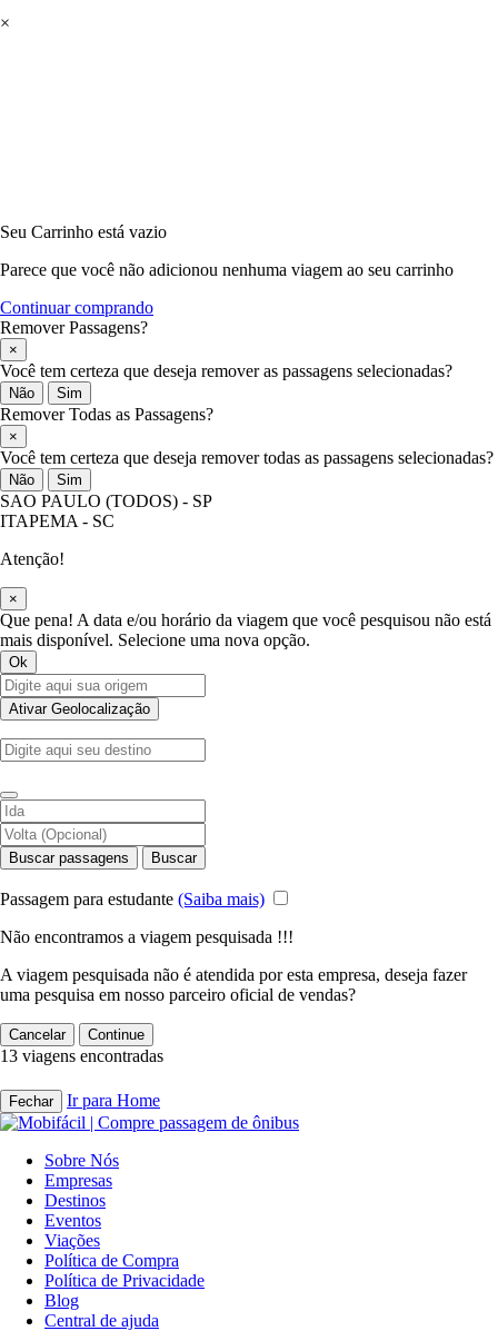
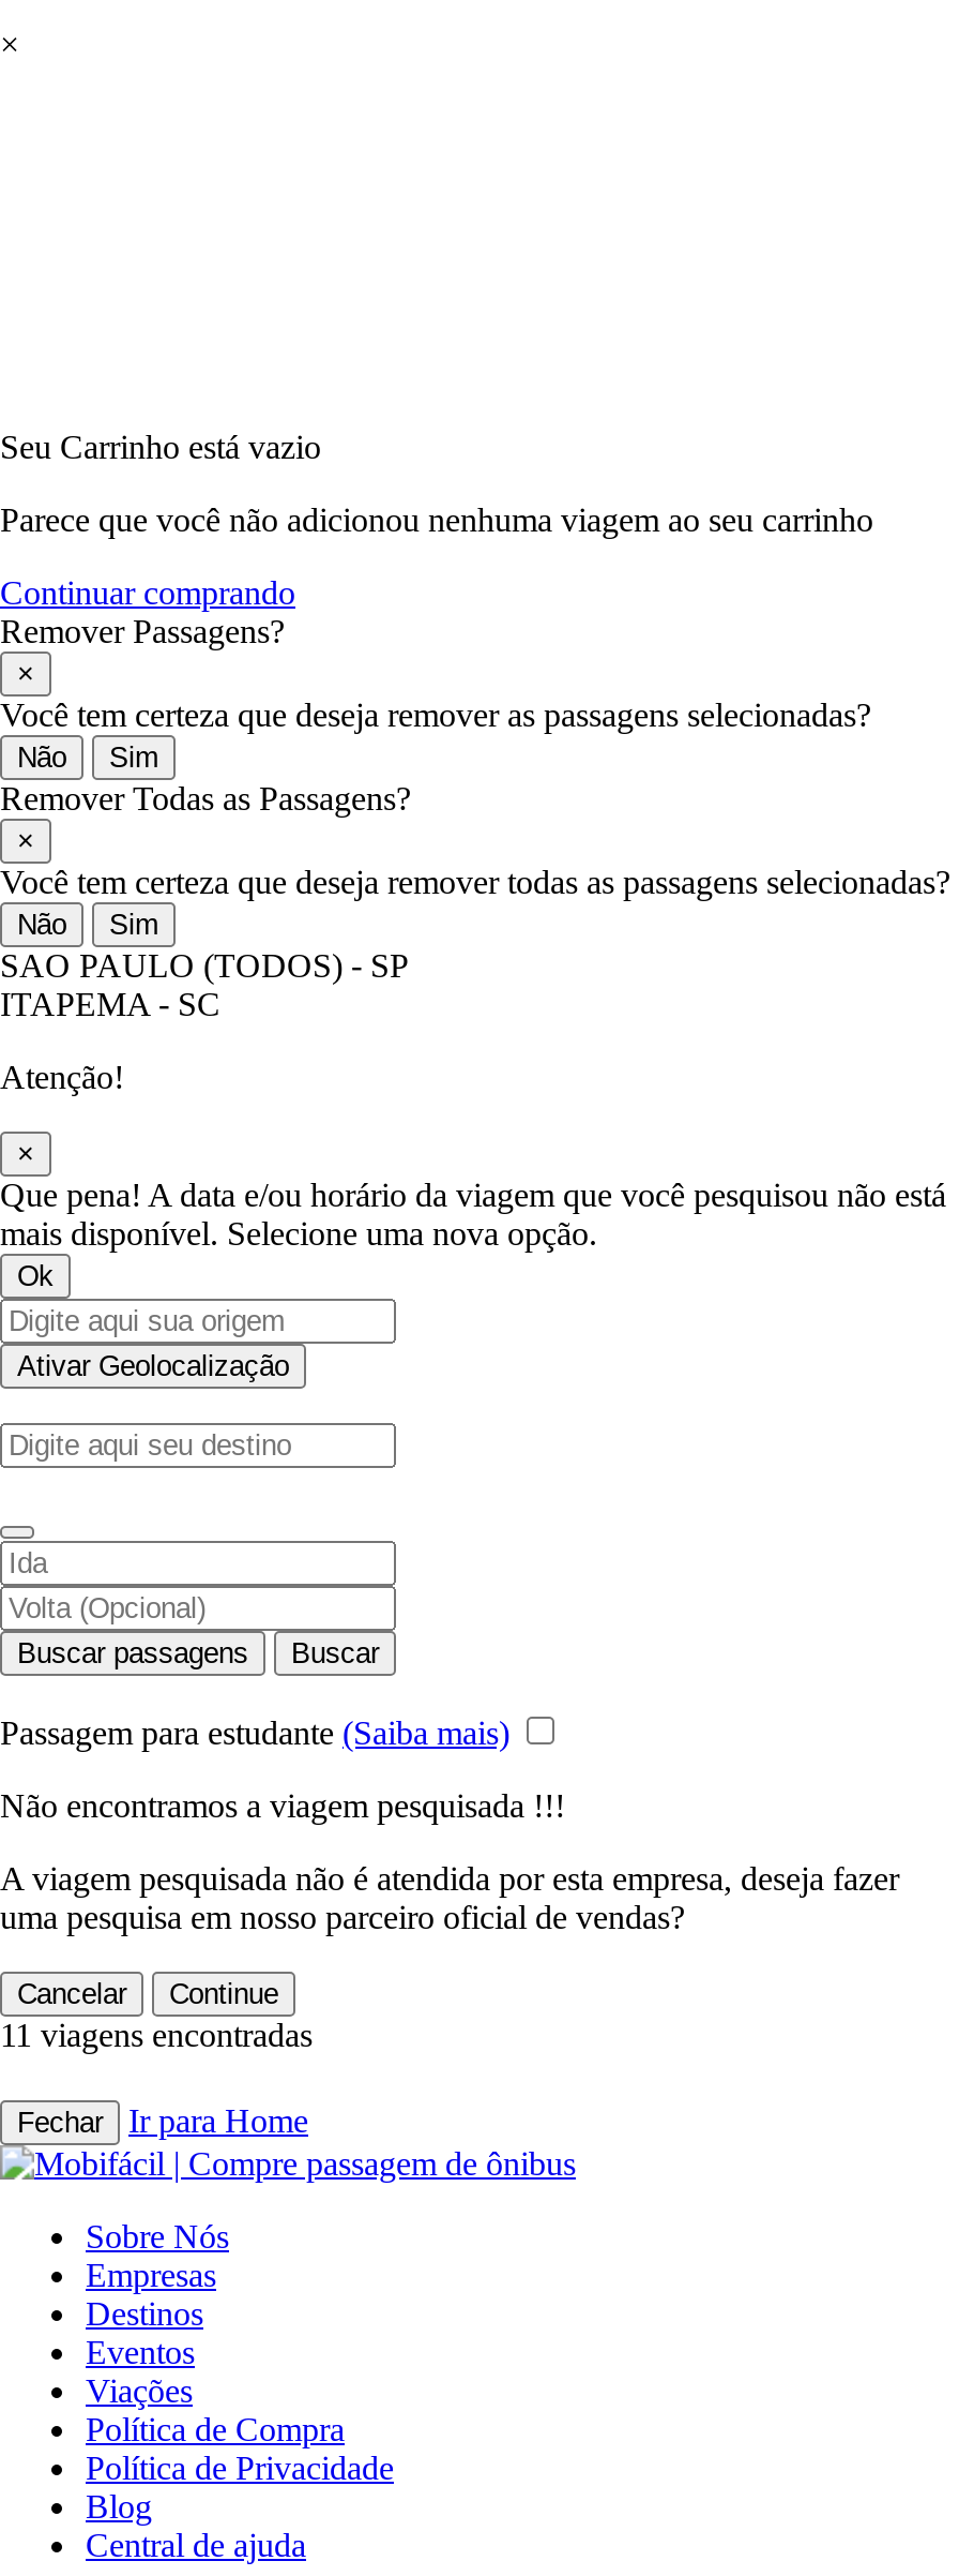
[0,1046,163,1065] 13 viagens encontradas -> [0,2017,313,2053] 11 viagens encontradas

